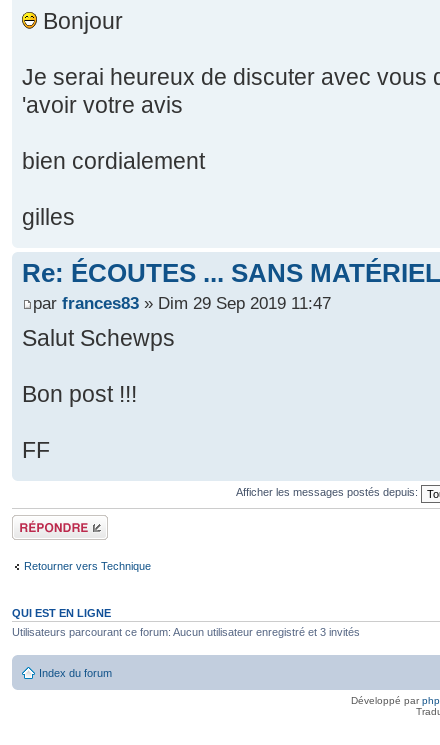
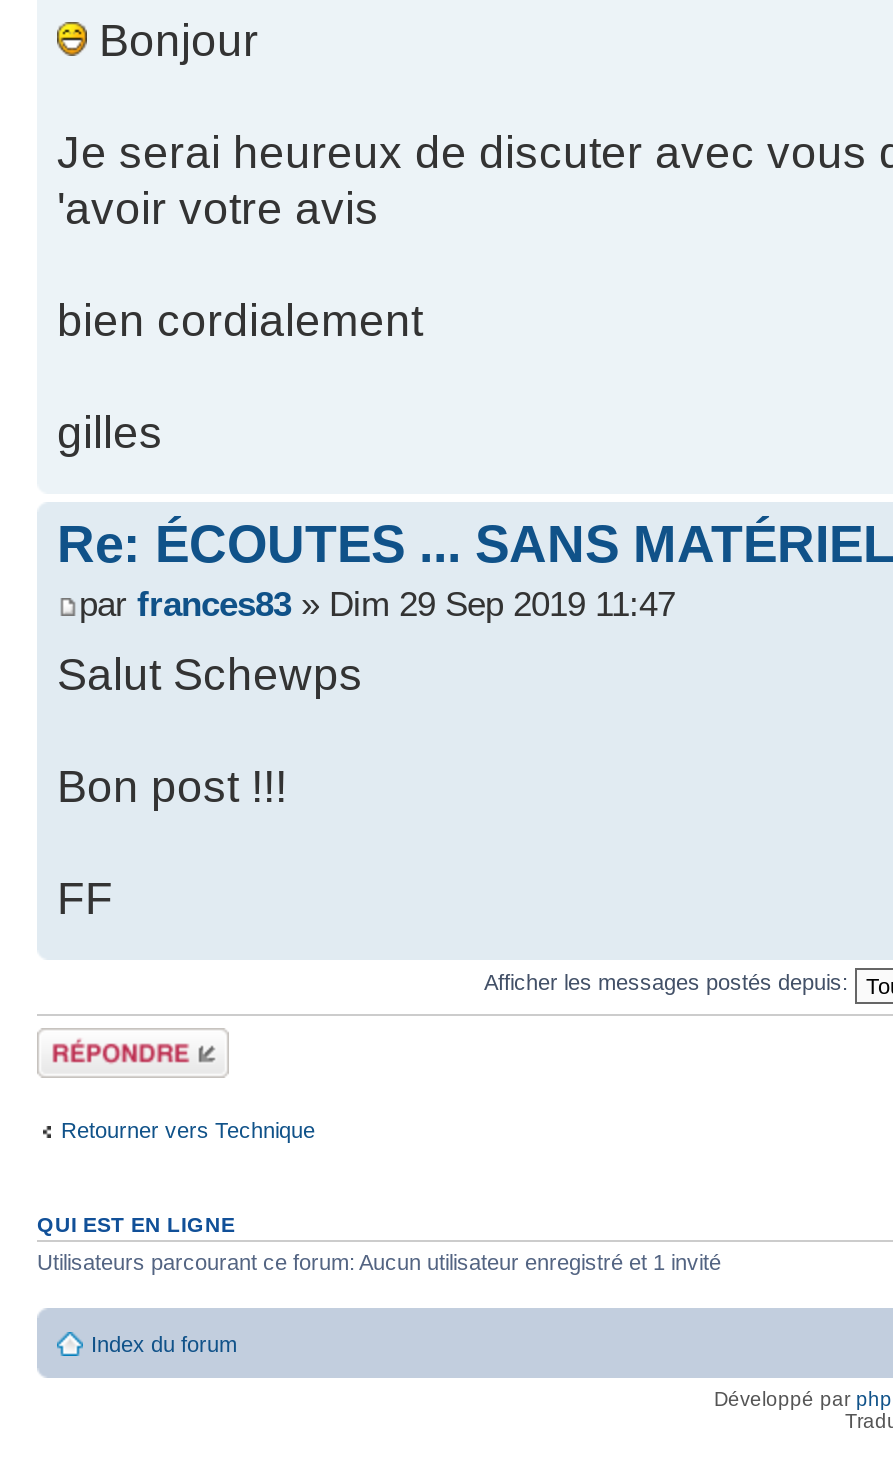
[12,626,360,638] Utilisateurs parcourant ce forum: Aucun utilisateur enregistré et 3 invités -> [37,1249,721,1273] Utilisateurs parcourant ce forum: Aucun utilisateur enregistré et 1 invité

